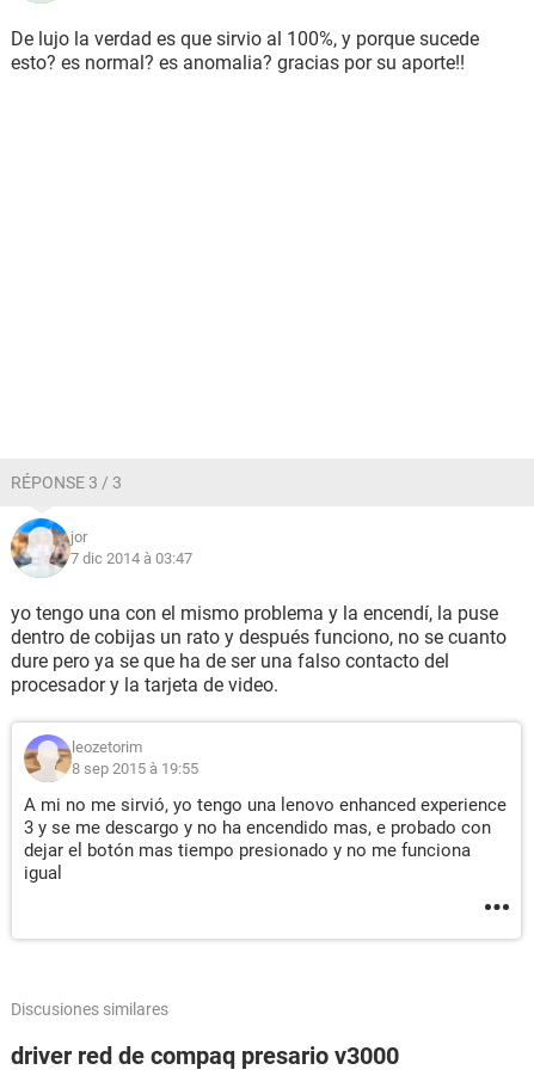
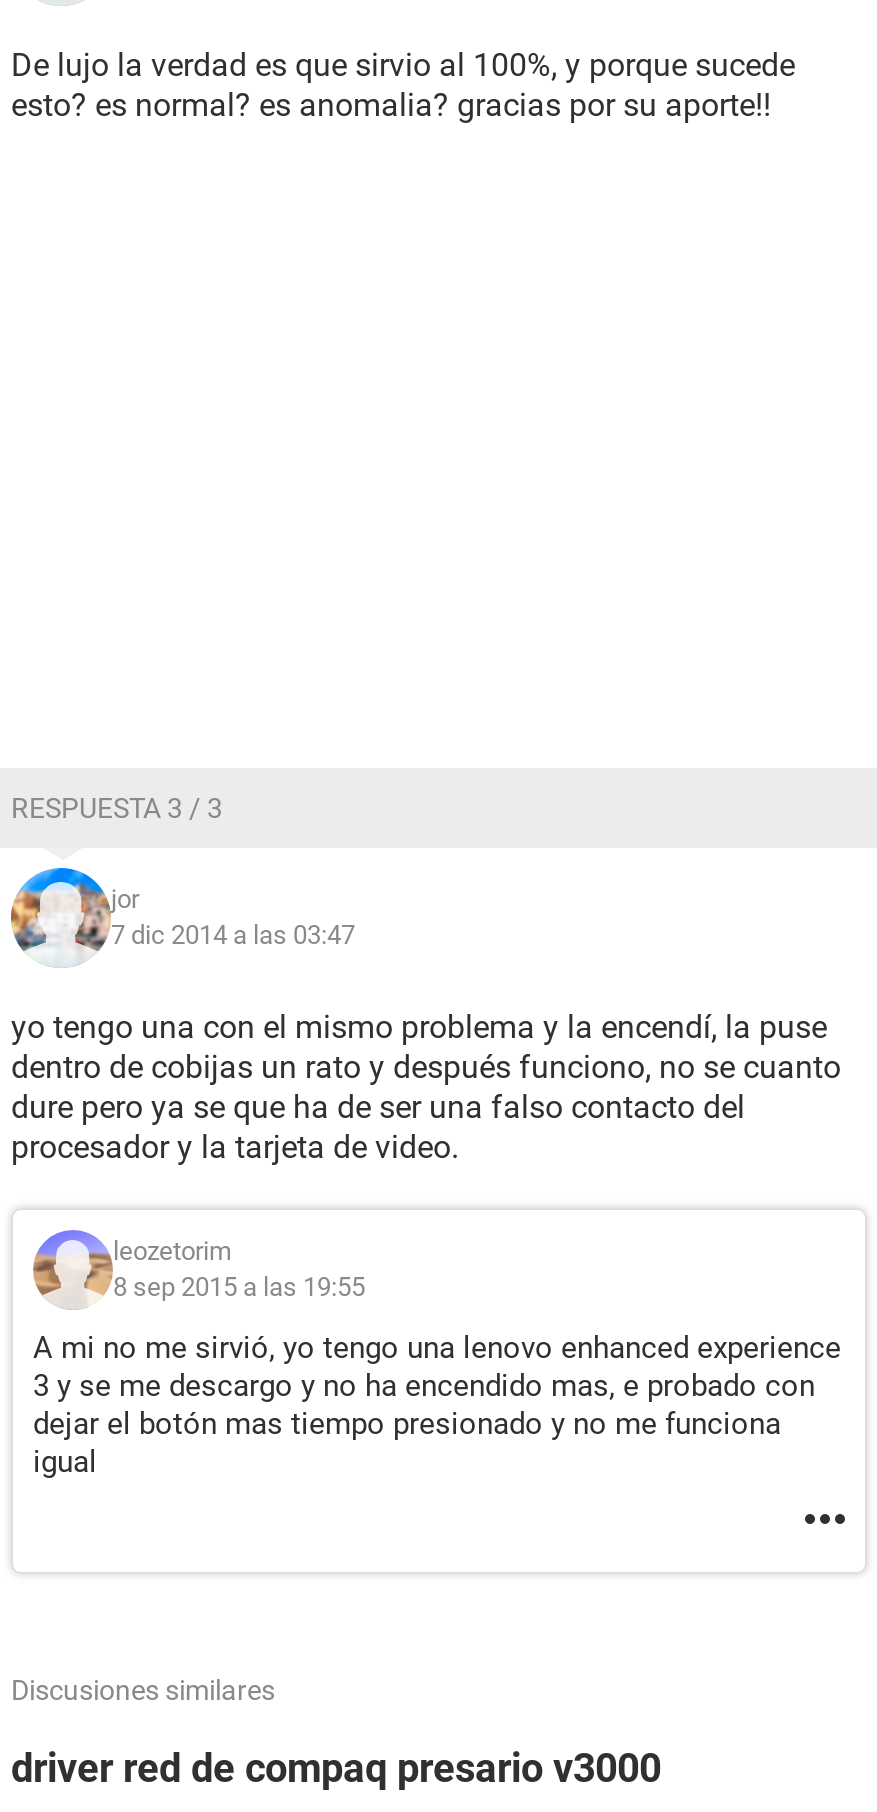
[11,473,122,492] RÉPONSE 3 / 3 -> [11,792,223,824] RESPUESTA 3 / 3
[70,549,192,567] 7 dic 2014 à 03:47 -> [111,920,355,950] 7 dic 2014 a las 03:47
[72,760,198,777] 8 sep 2015 à 19:55 -> [113,1272,365,1302] 8 sep 2015 a las 19:55

